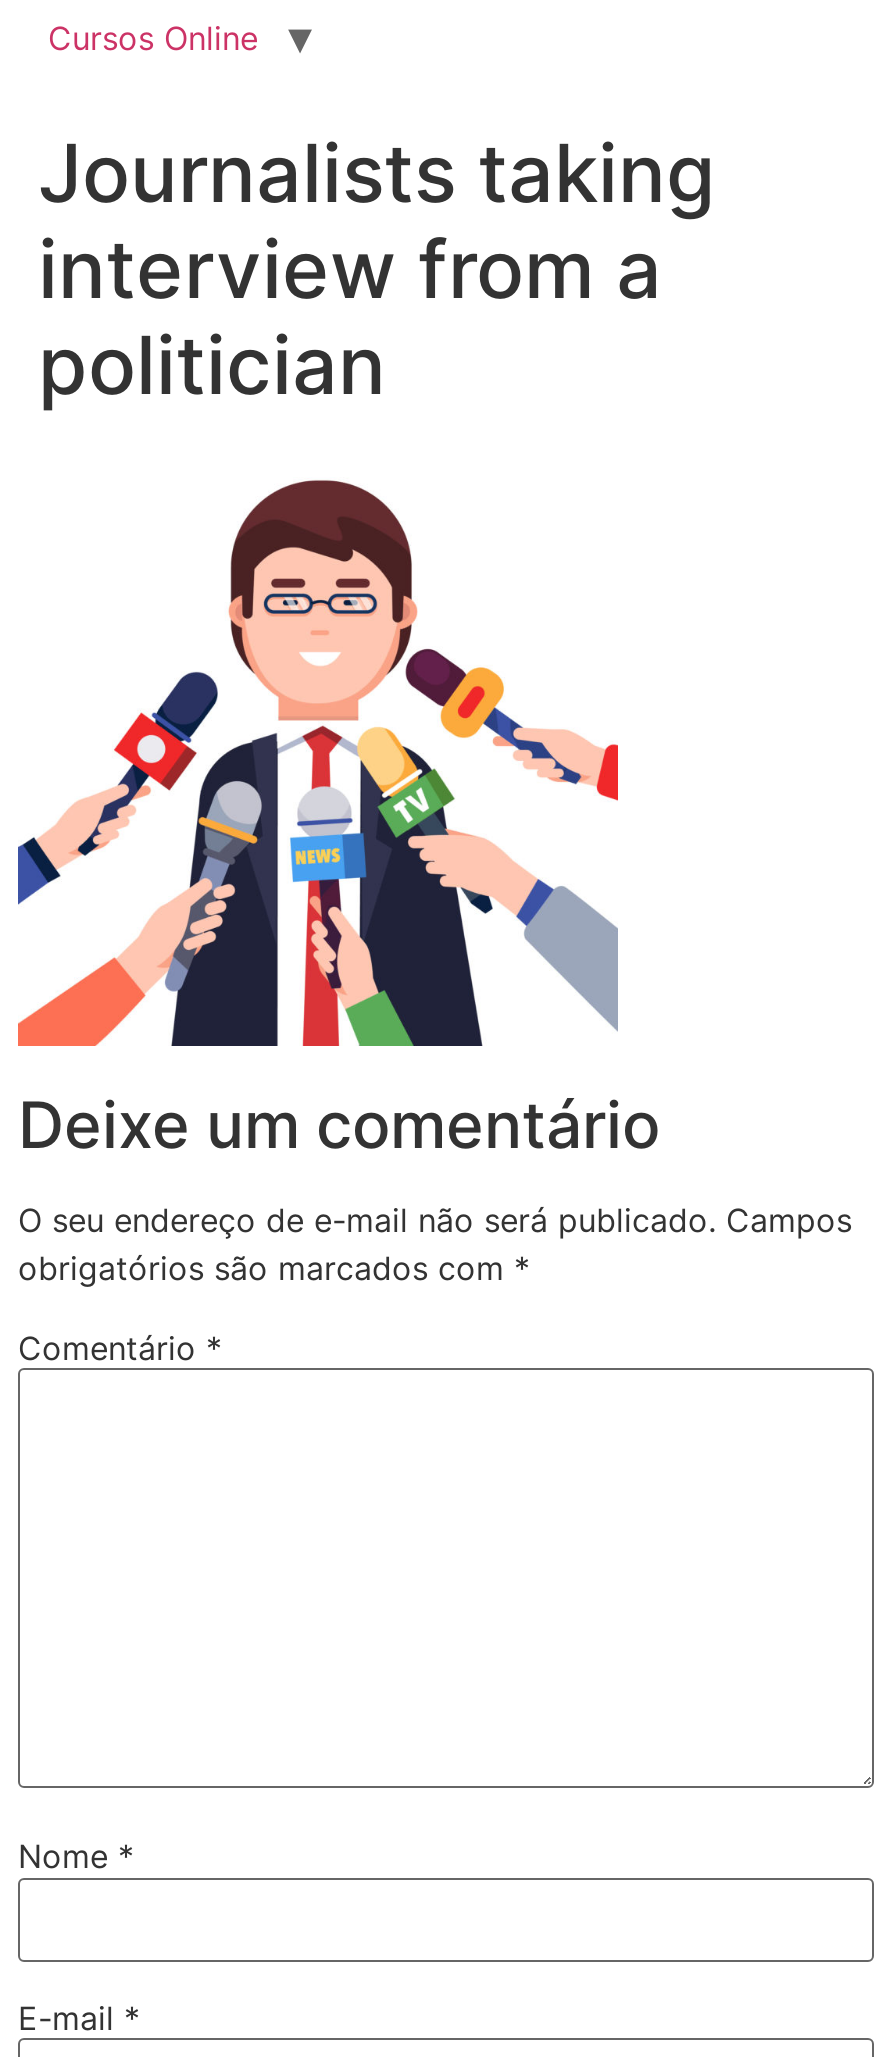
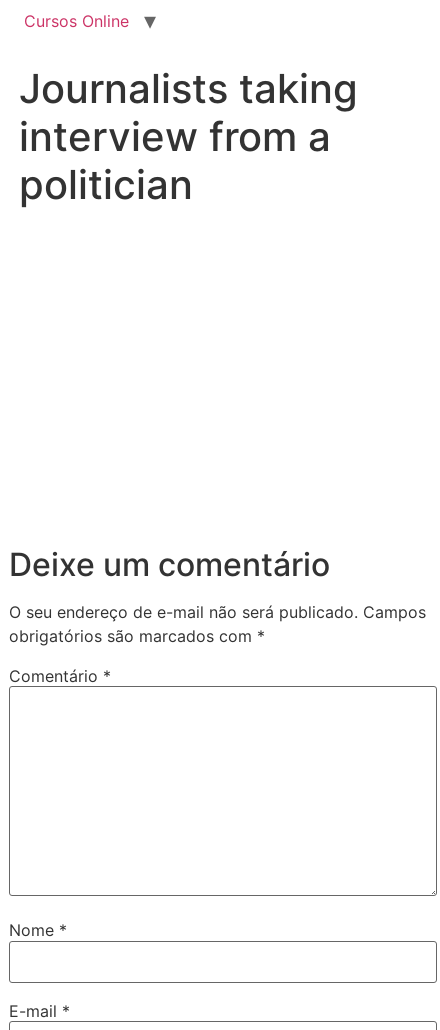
[16,478,620,1048] [image] -> none

